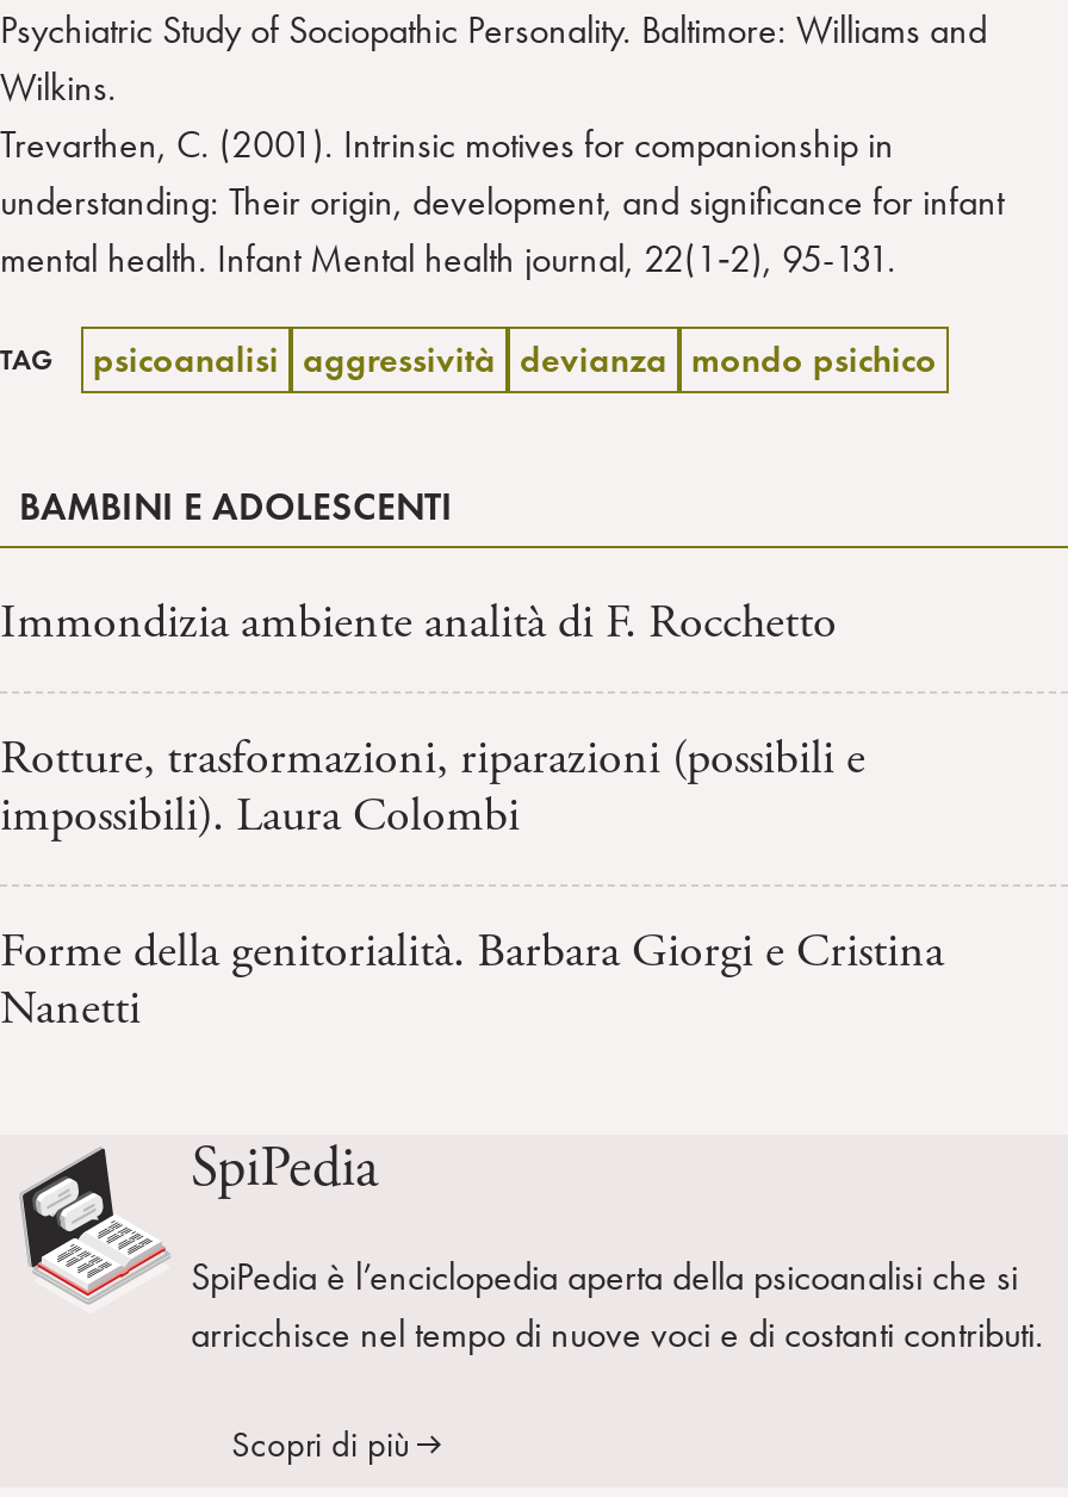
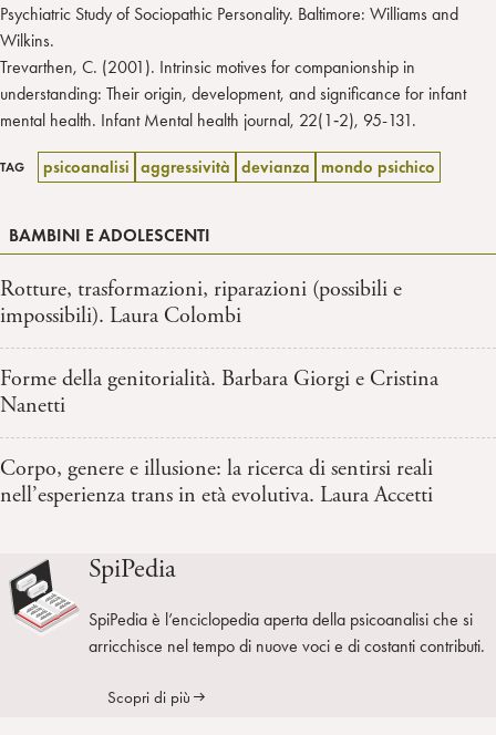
[0,593,849,653] Immondizia ambiente analità di F. Rocchetto -> none
moved [0,729,944,1039] -> [0,276,438,419]: Rotture, trasformazioni, riparazioni (possibili e | impossibili). Laura Colombi | Forme della genitorialità. Barbara Giorgi e Cristina | Nanetti
none -> [0,455,433,509] Corpo, genere e illusione: la ricerca di sentirsi reali | nell’esperienza trans in età evolutiva. Laura Accetti

